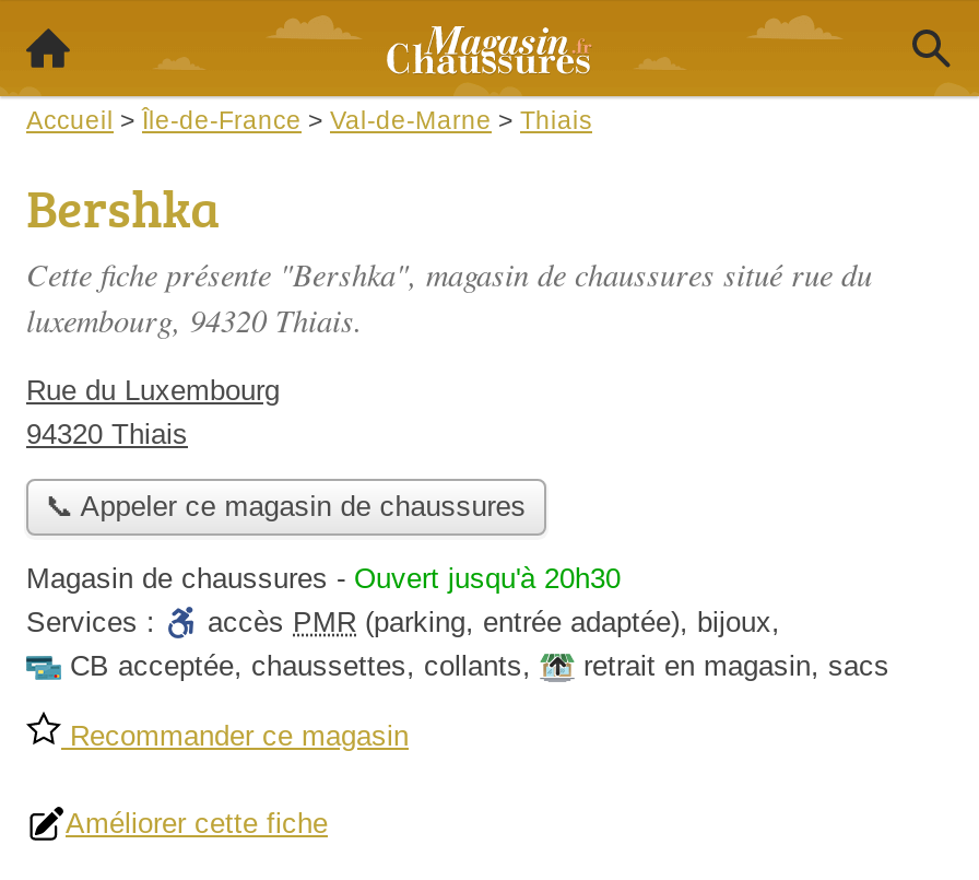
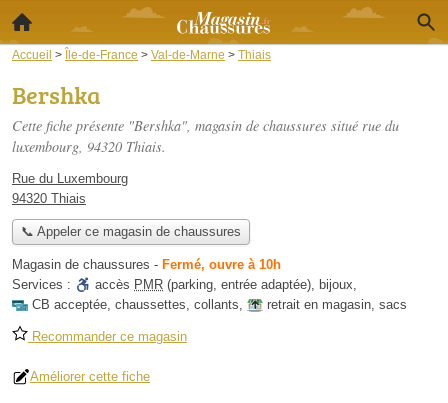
[26,563,621,596] Magasin de chaussures - Ouvert jusqu'à 20h30 -> [12,257,281,272] Magasin de chaussures - Fermé, ouvre à 10h

